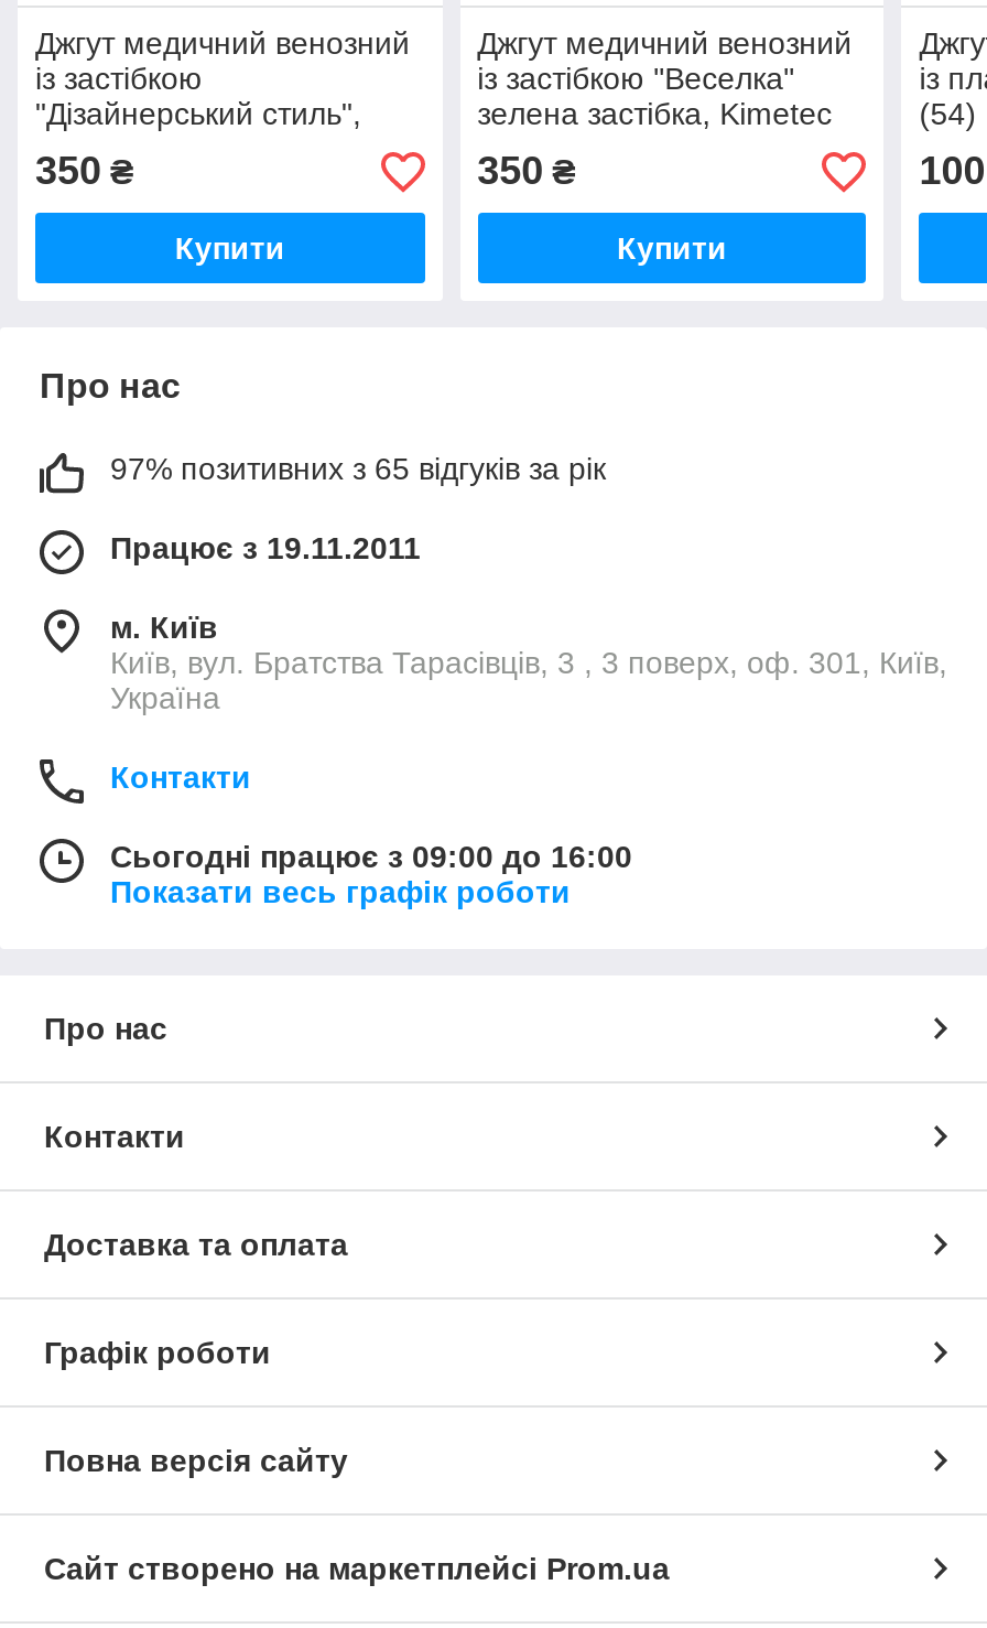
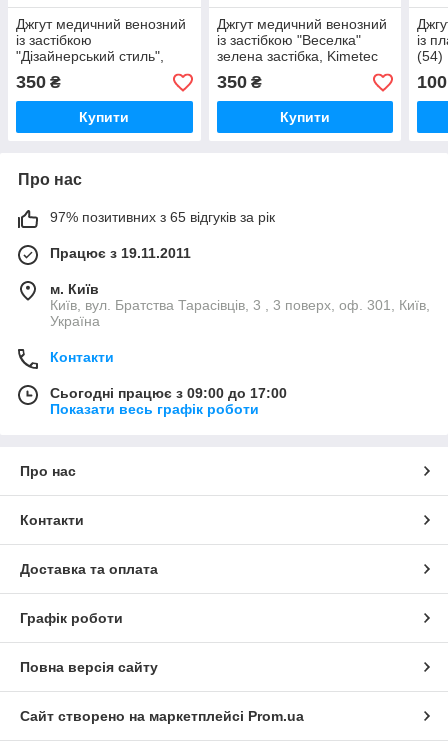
[110,839,632,874] Сьогодні працює з 09:00 до 16:00 -> [50,385,287,401] Сьогодні працює з 09:00 до 17:00

